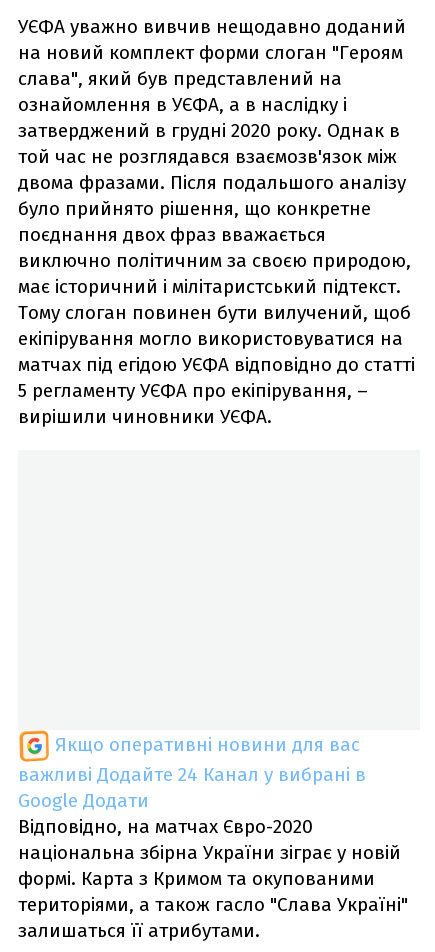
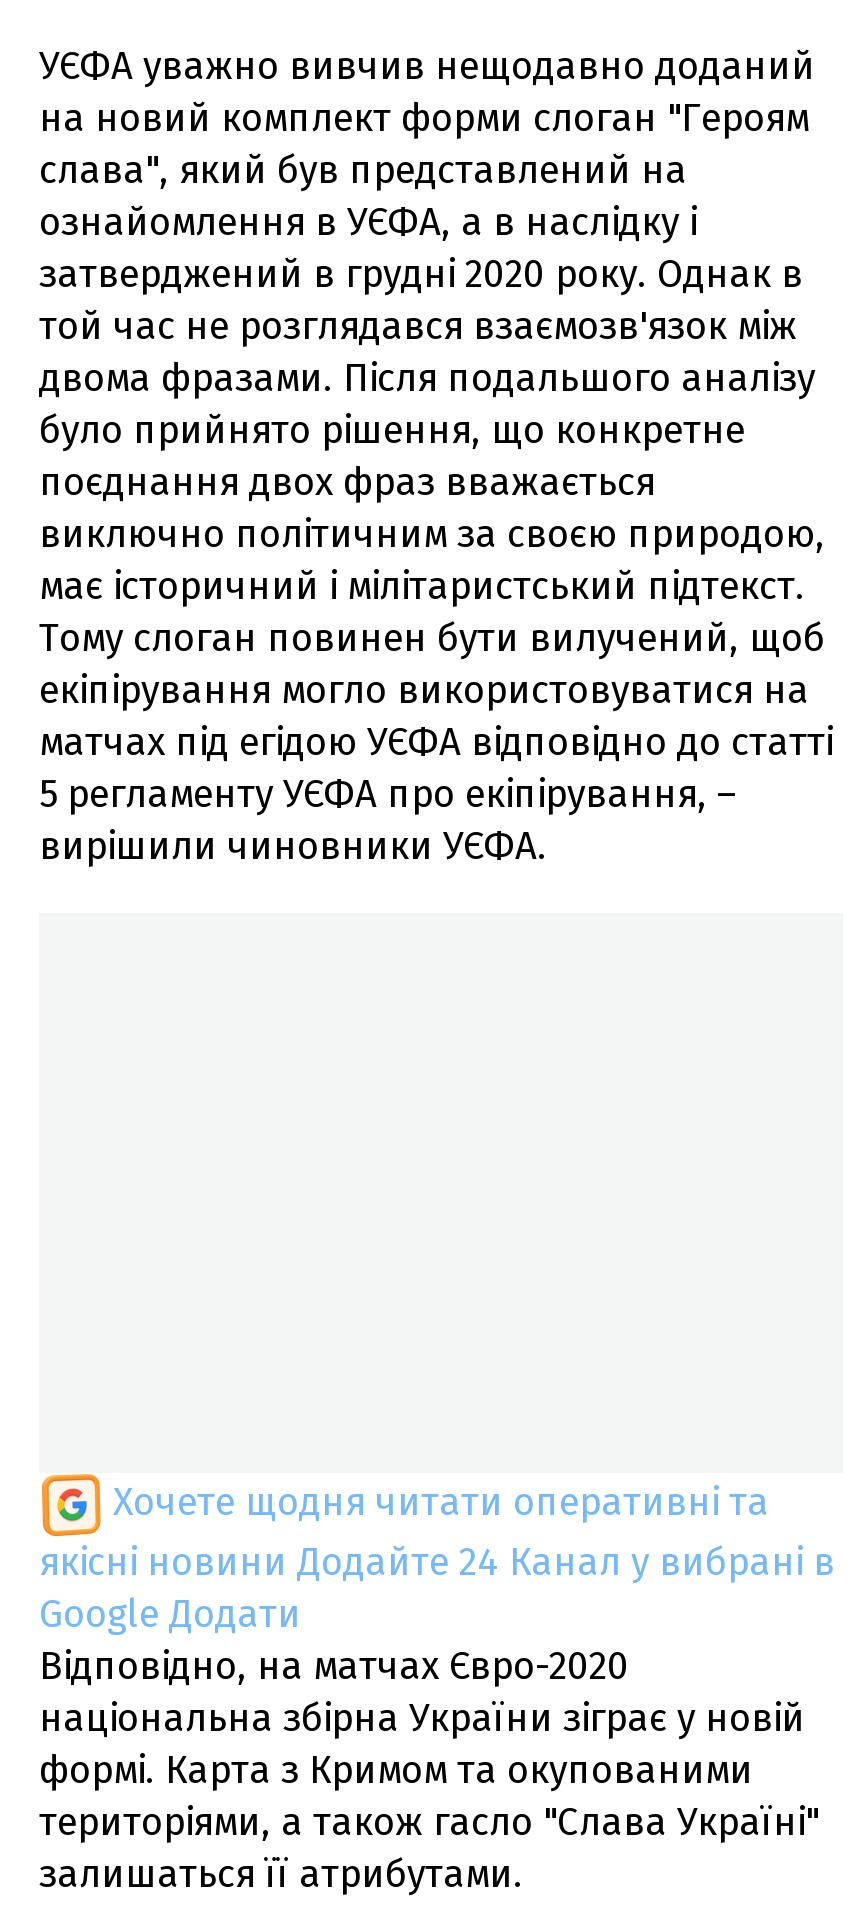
[18,733,366,786] Якщо оперативні новини для вас | важливі Додайте 24 Канал у вибрані в -> [39,1478,835,1584] Хочете щодня читати оперативні та | якісні новини Додайте 24 Канал у вибрані в

